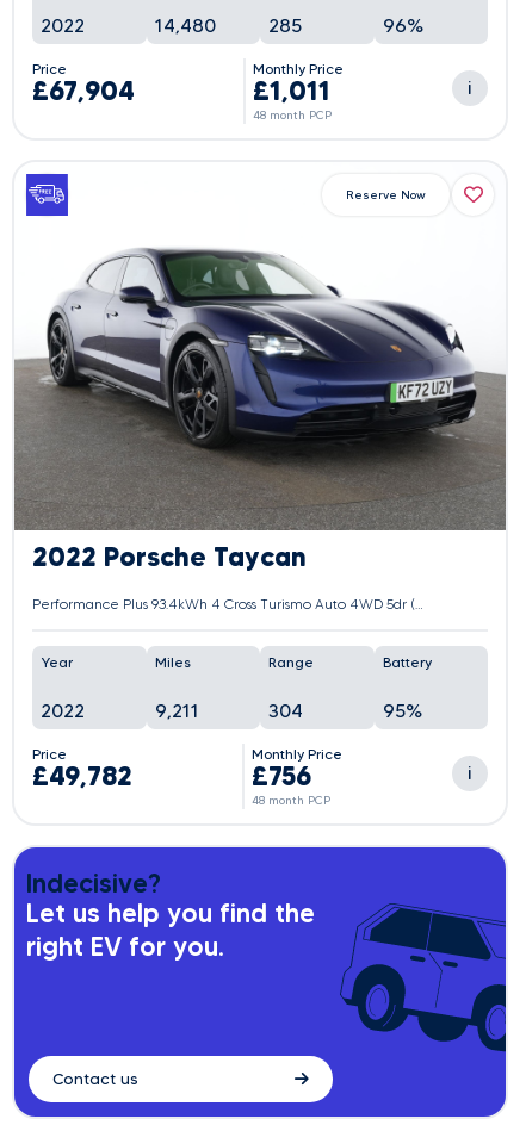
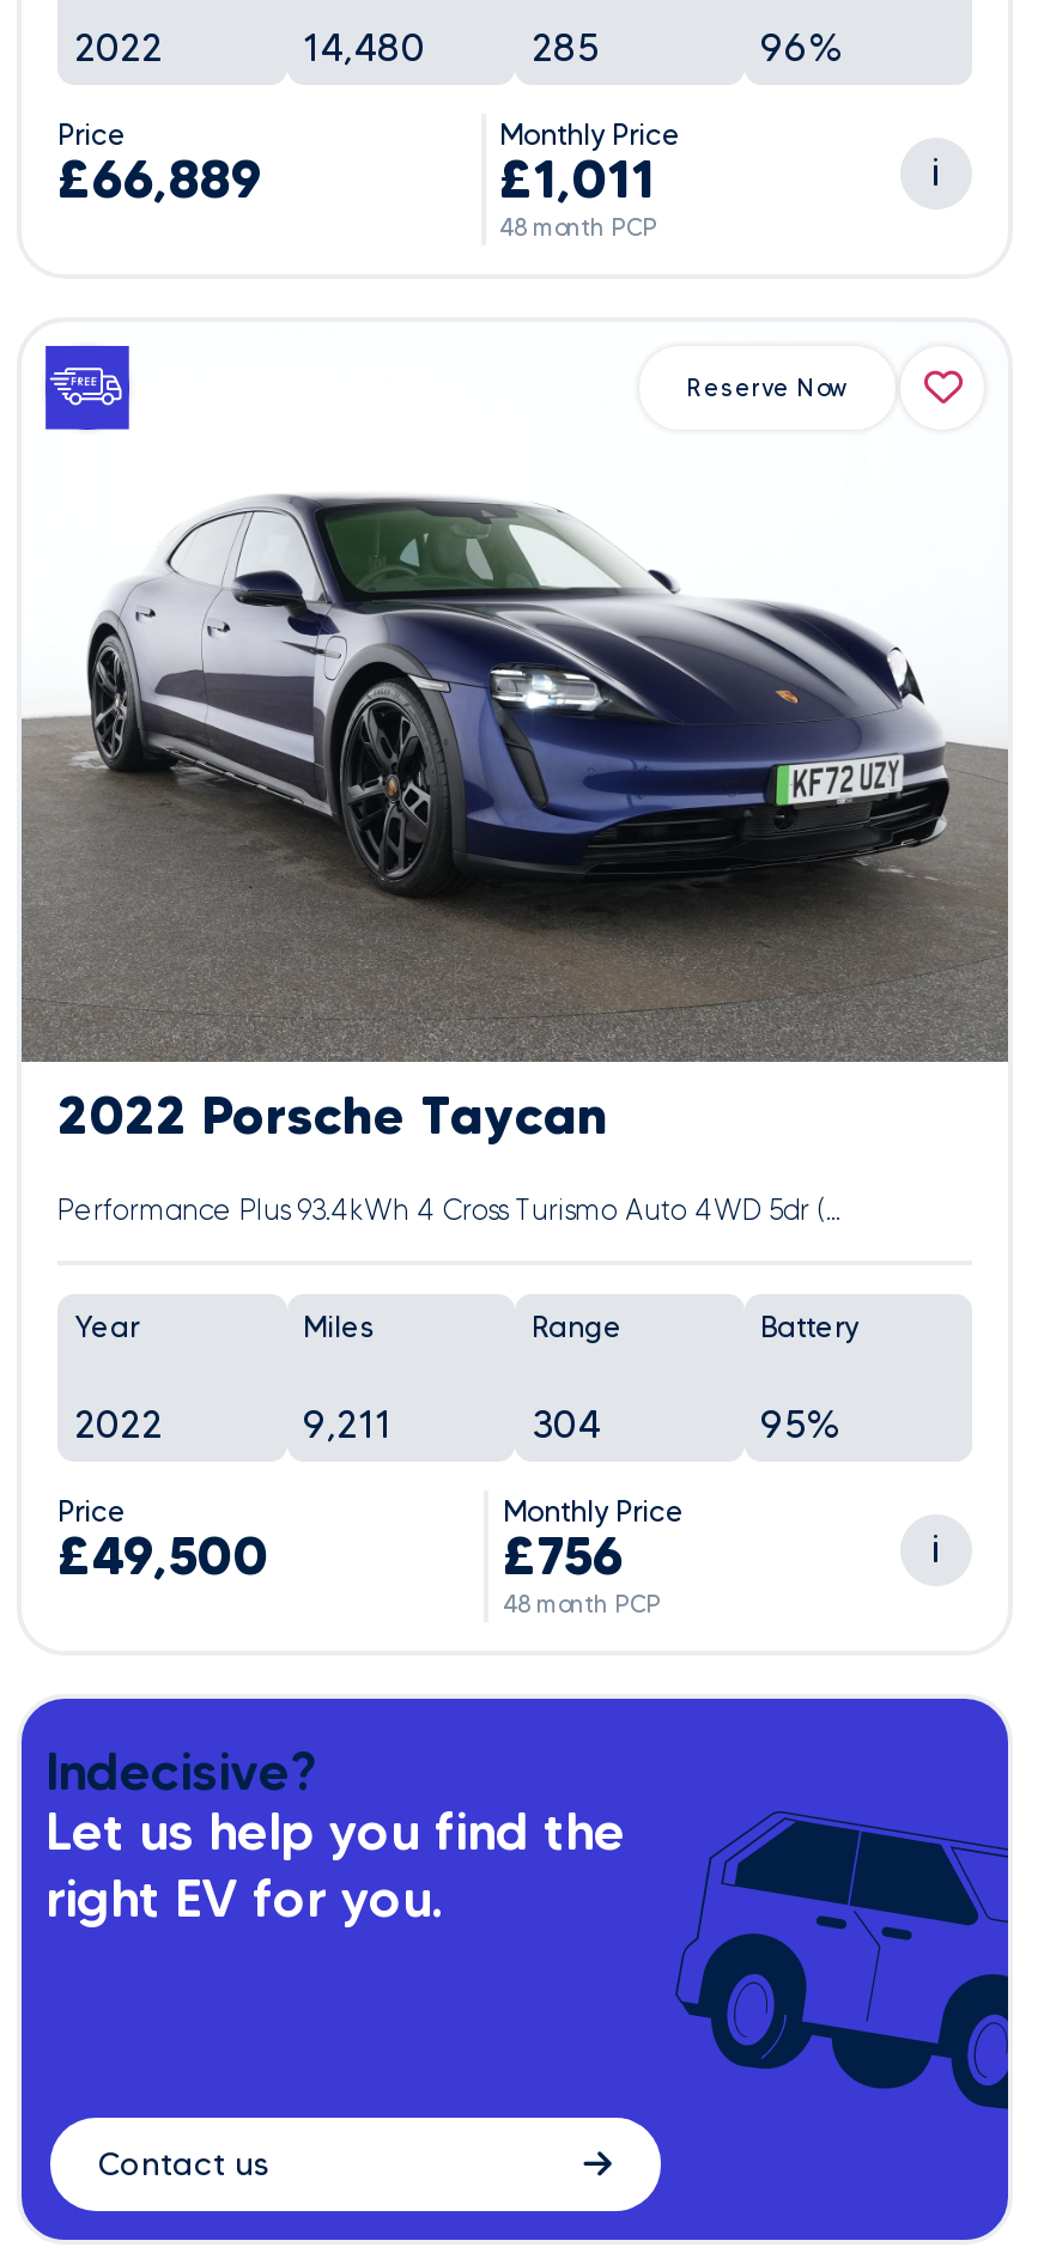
[32,75,135,107] £67,904 -> [57,147,261,212] £66,889
[32,760,132,792] £49,782 -> [57,1523,268,1588] £49,500

